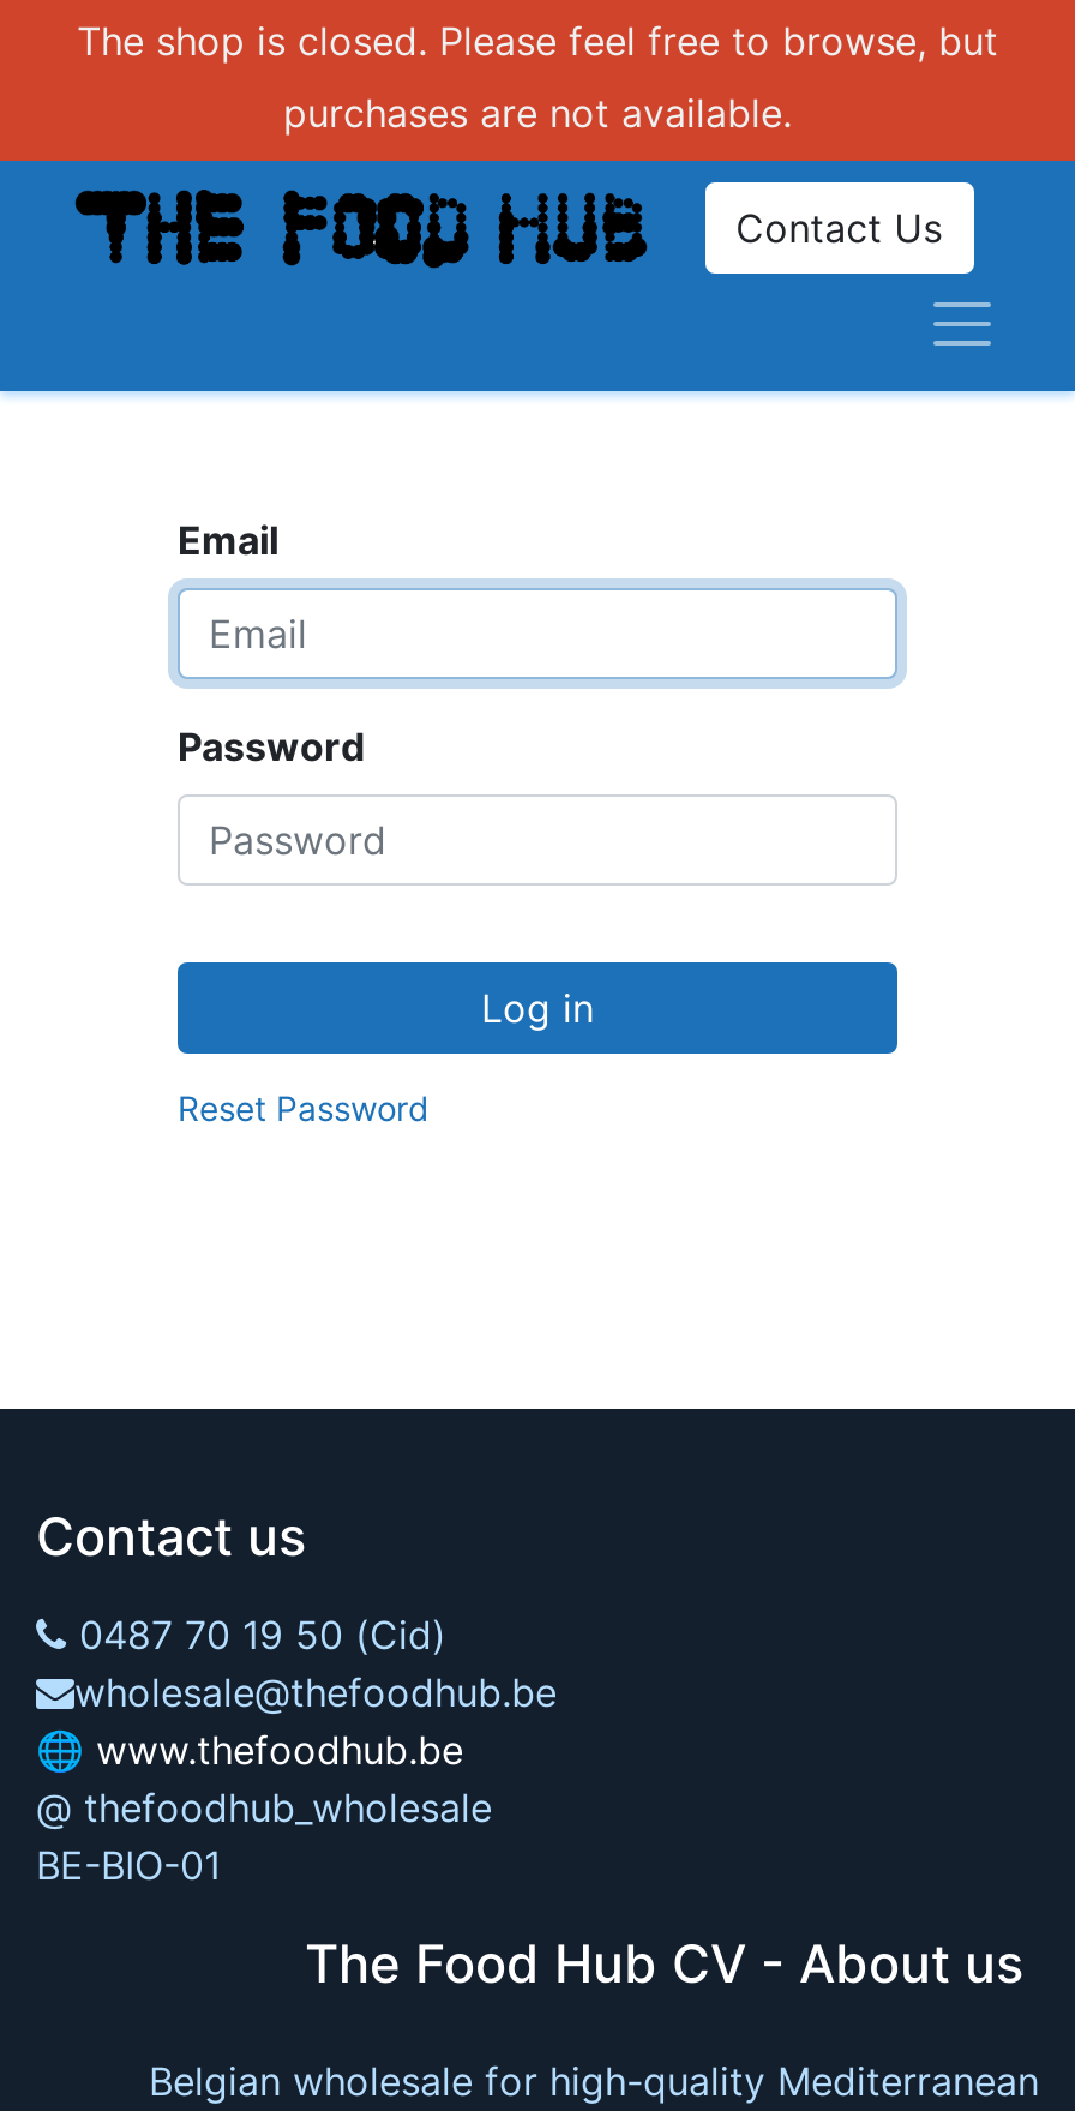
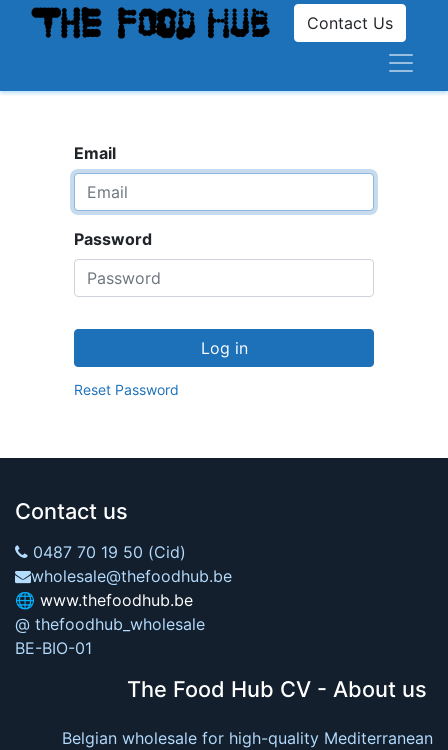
[77,17,998,137] The shop is closed. Please feel free to browse, but | purchases are not available. -> none

